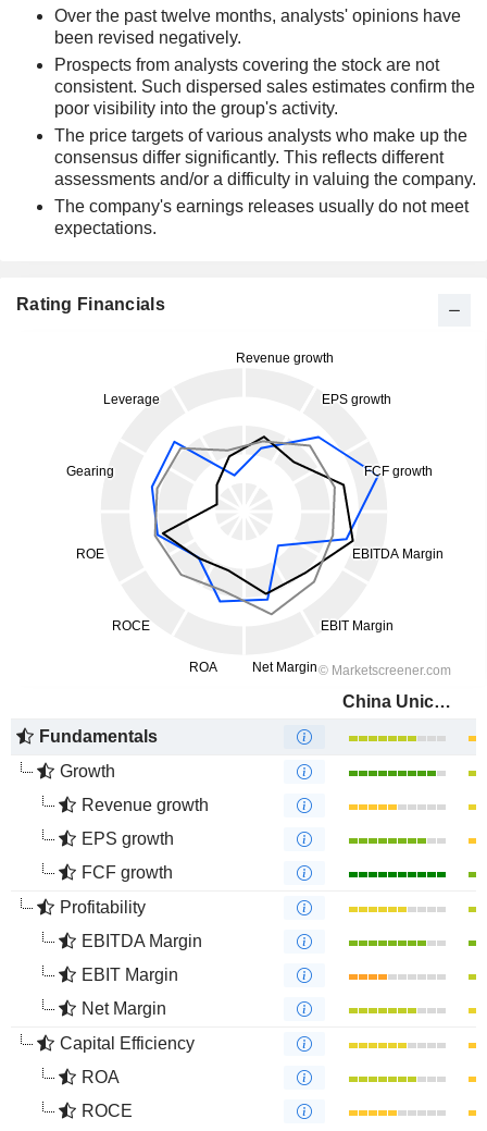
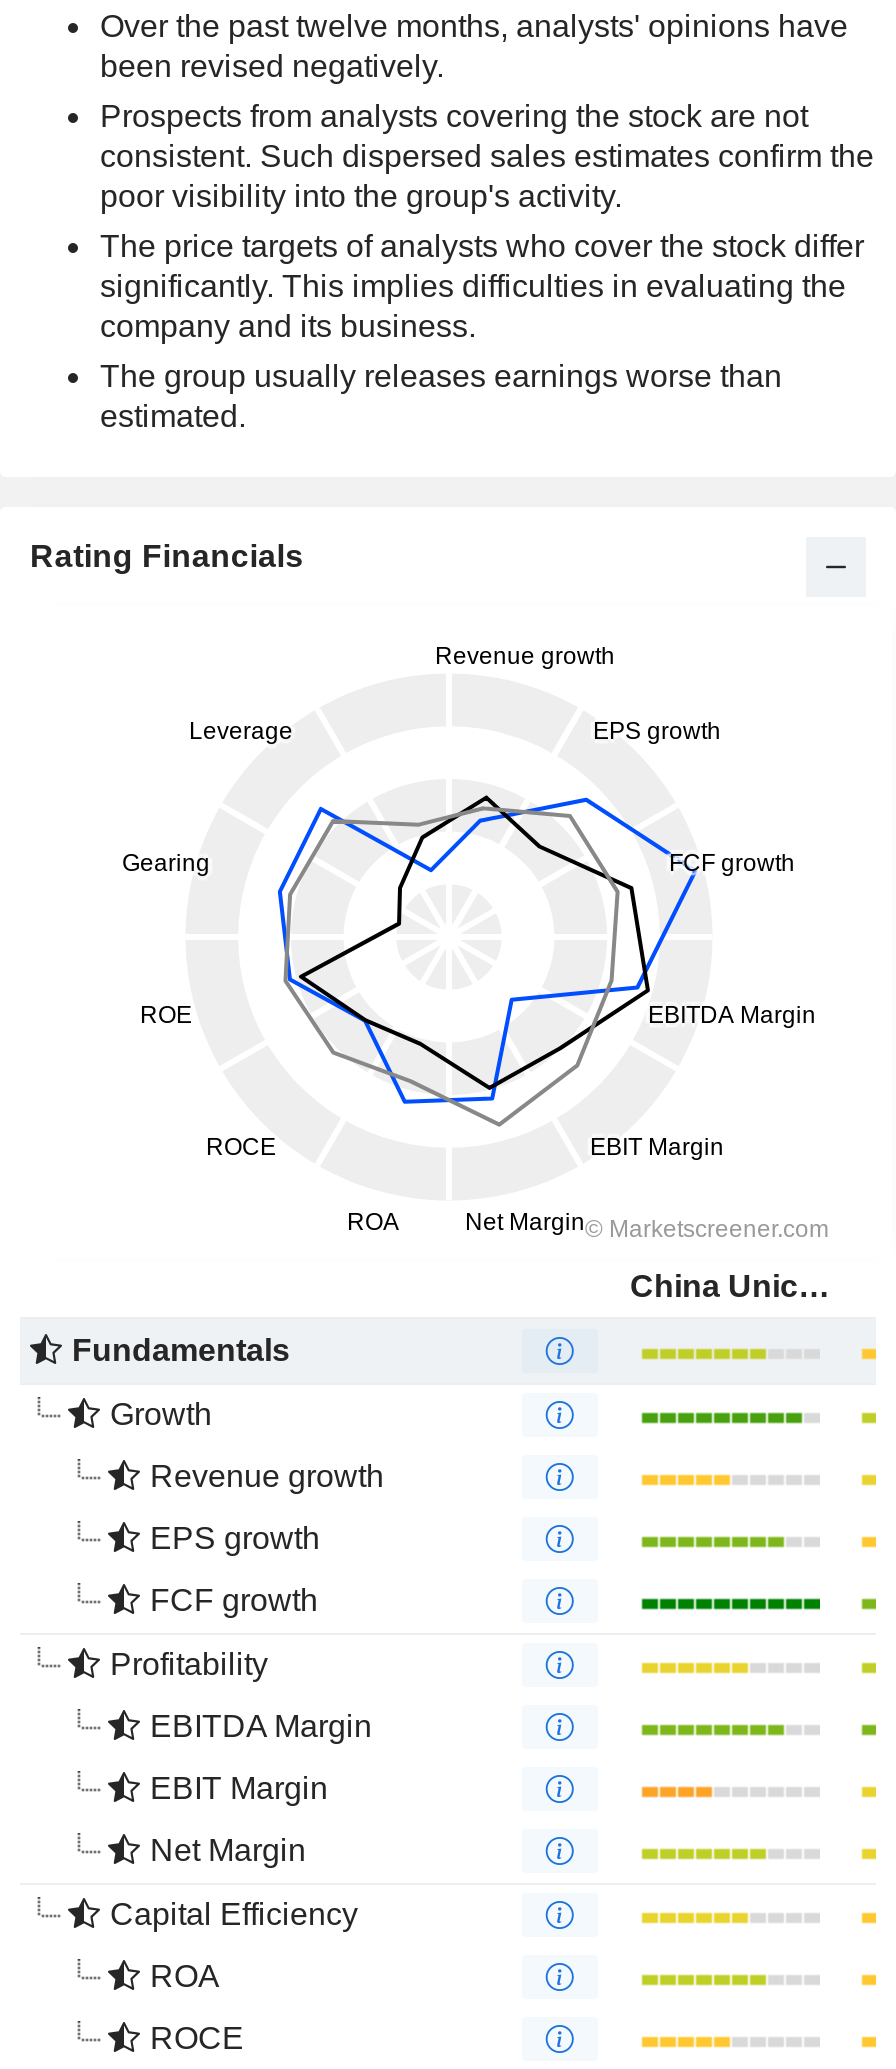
[54,126,476,188] The price targets of various analysts who make up the | consensus differ significantly. This reflects different | assessments and/or a difficulty in valuing the company. -> [100,229,864,343] The price targets of analysts who cover the stock differ | significantly. This implies difficulties in evaluating the | company and its business.
[54,197,469,237] The company's earnings releases usually do not meet | expectations. -> [100,359,782,433] The group usually releases earnings worse than | estimated.

